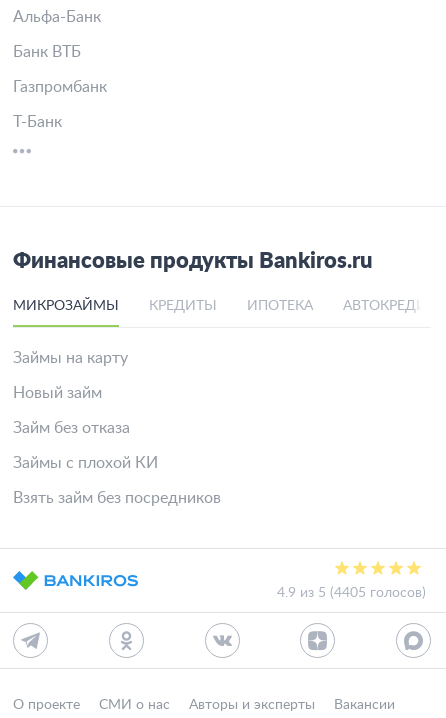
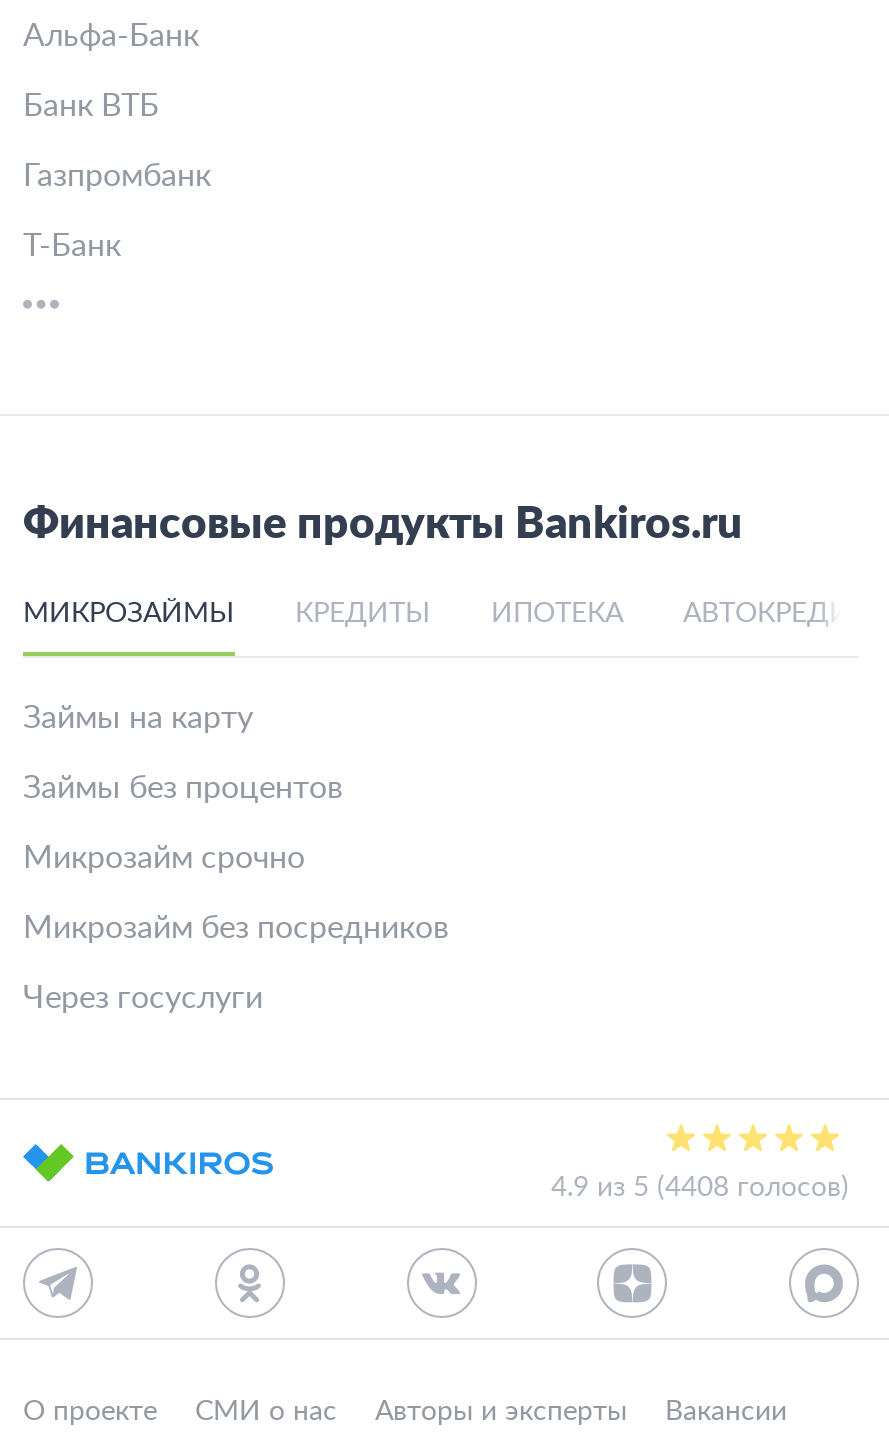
[13,385,102,401] Новый займ -> [23,772,343,804] Займы без процентов
[13,420,130,436] Займ без отказа -> [23,842,305,874] Микрозайм срочно
[13,455,158,471] Займы с плохой КИ -> [23,912,449,944] Микрозайм без посредников
[13,490,221,506] Взять займ без посредников -> [23,982,263,1014] Через госуслуги
[277,586,426,600] 4.9 из 5 (4405 голосов) -> [551,1174,849,1202] 4.9 из 5 (4408 голосов)

